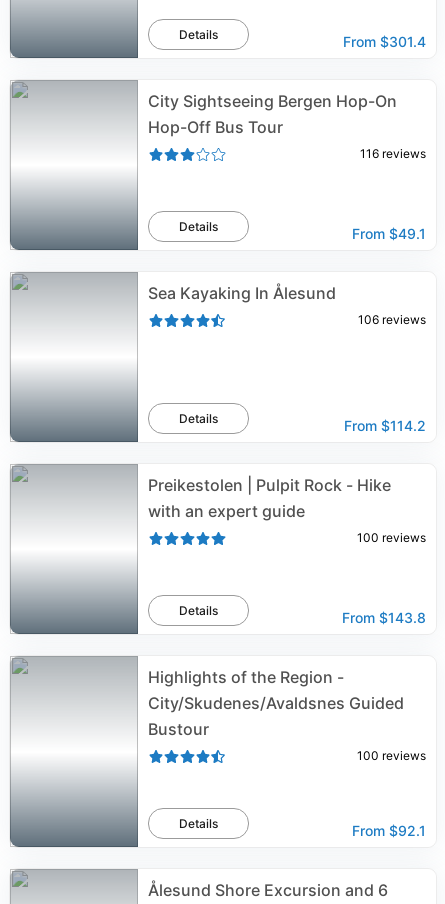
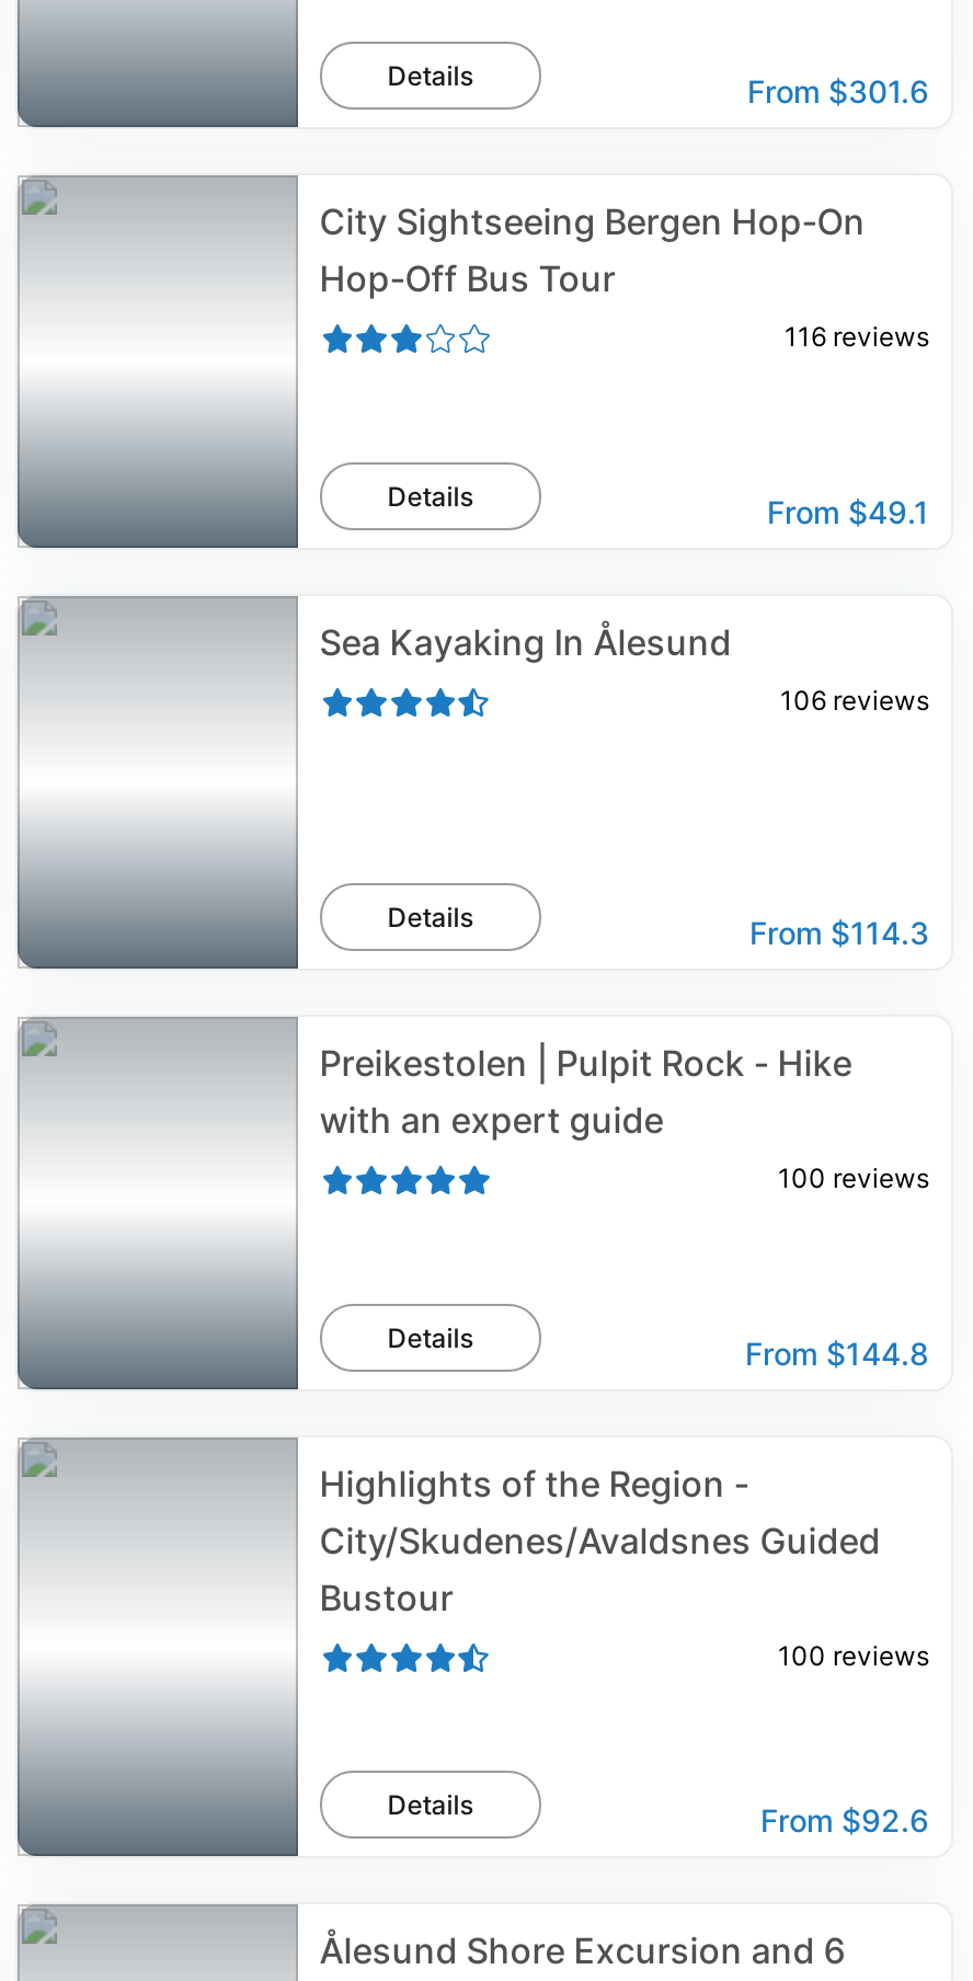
[343,33,426,50] From $301.4 -> [747,72,929,110] From $301.6
[344,417,426,434] From $114.2 -> [749,914,929,951] From $114.3
[342,609,426,626] From $143.8 -> [745,1335,929,1372] From $144.8
[352,822,426,839] From $92.1 -> [760,1801,929,1839] From $92.6

